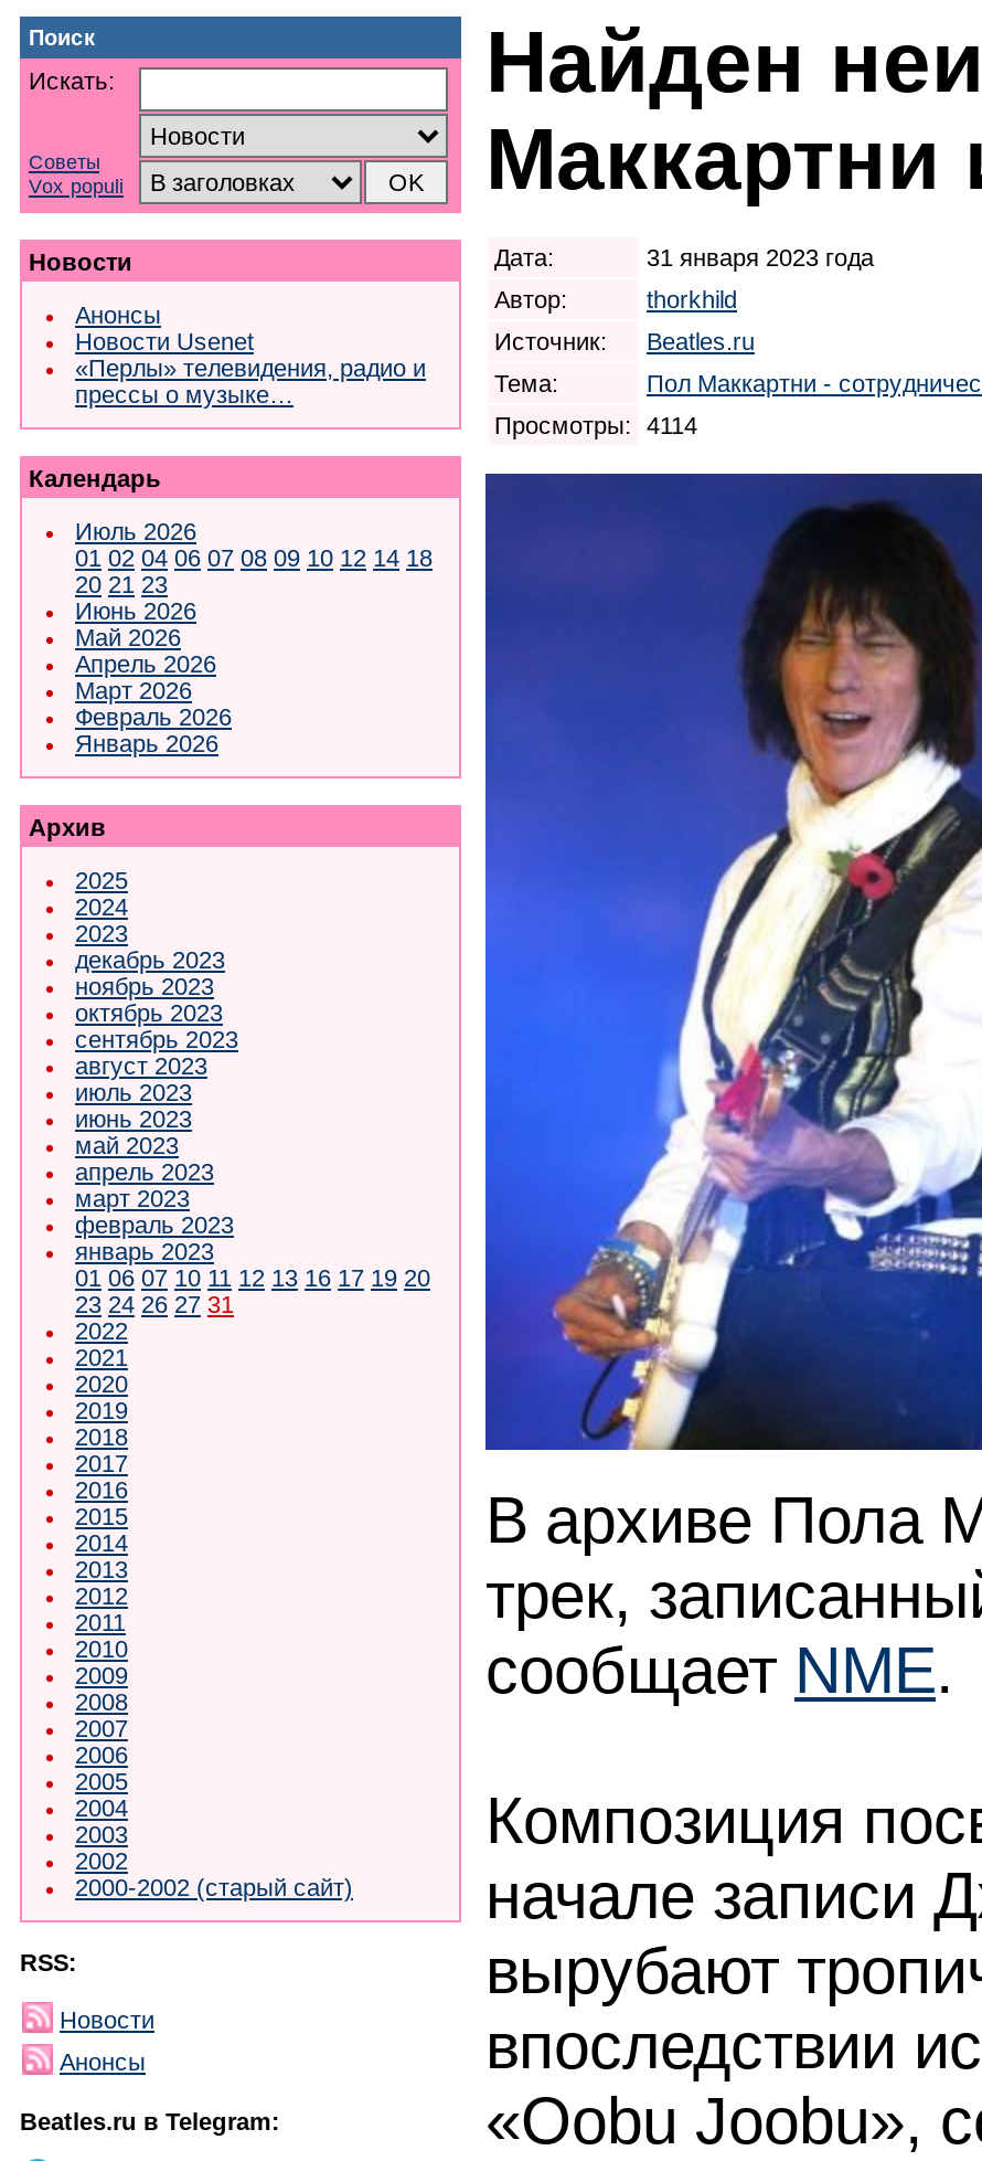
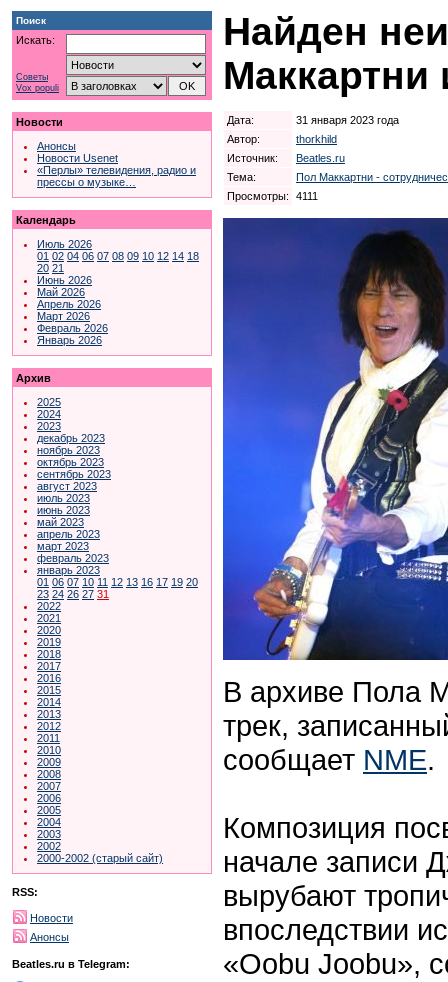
[494,411,697,438] Просмотры: 4114 -> [227,190,318,202] Просмотры: 4111
[75,571,168,597] 20 21 23 -> [37,262,64,274] 20 21

